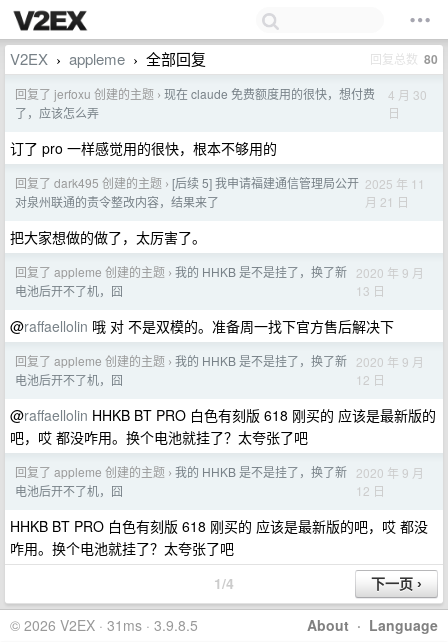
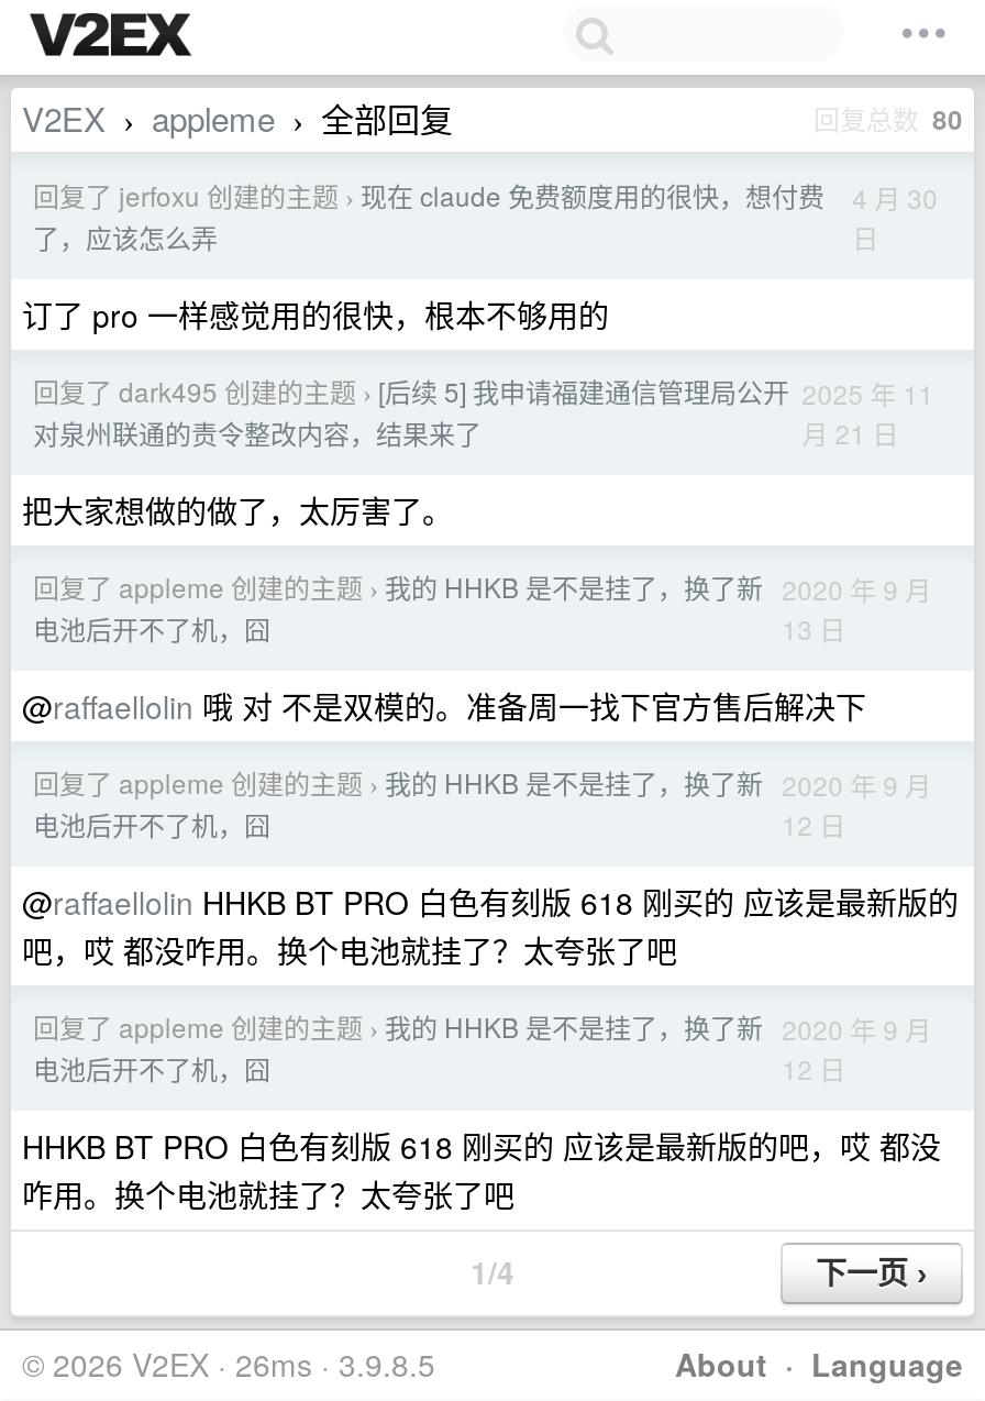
[10,615,198,635] © 2026 V2EX · 31ms · 3.9.8.5 -> [22,1342,435,1386] © 2026 V2EX · 26ms · 3.9.8.5

